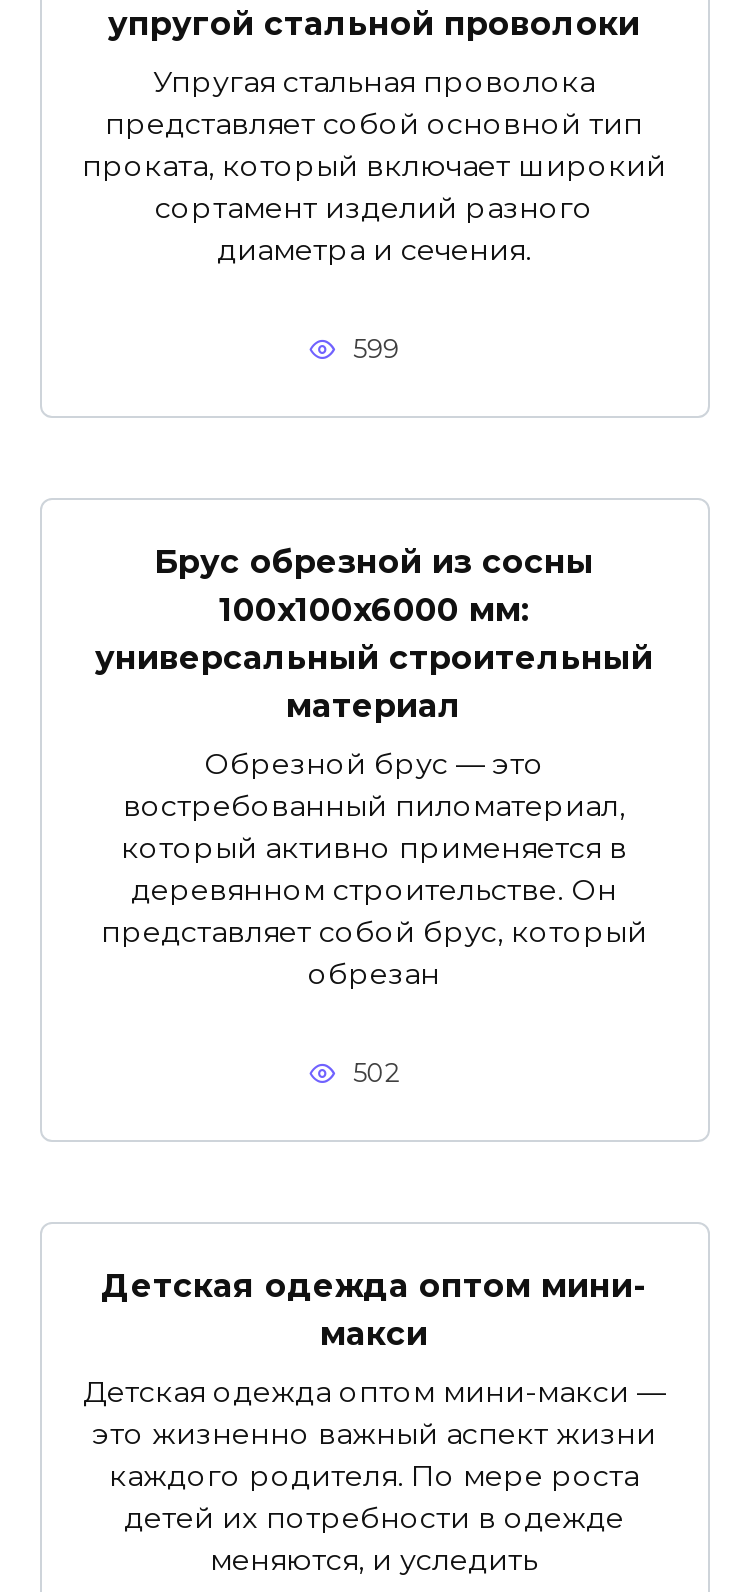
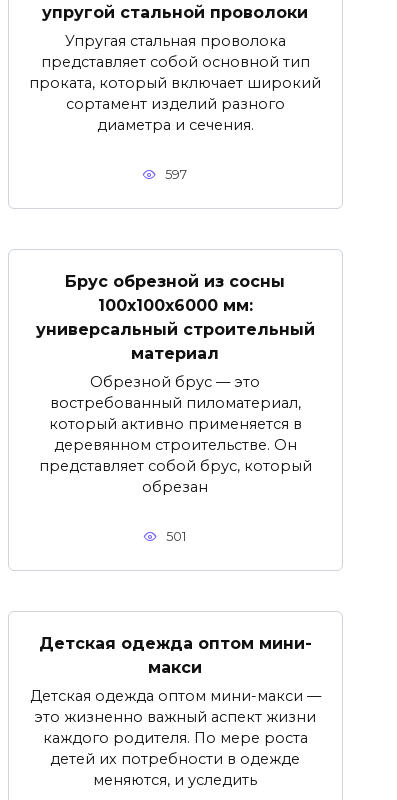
[353,334,399,364] 599 -> [165,167,187,182] 597
[353,1058,399,1088] 502 -> [166,529,186,544] 501

